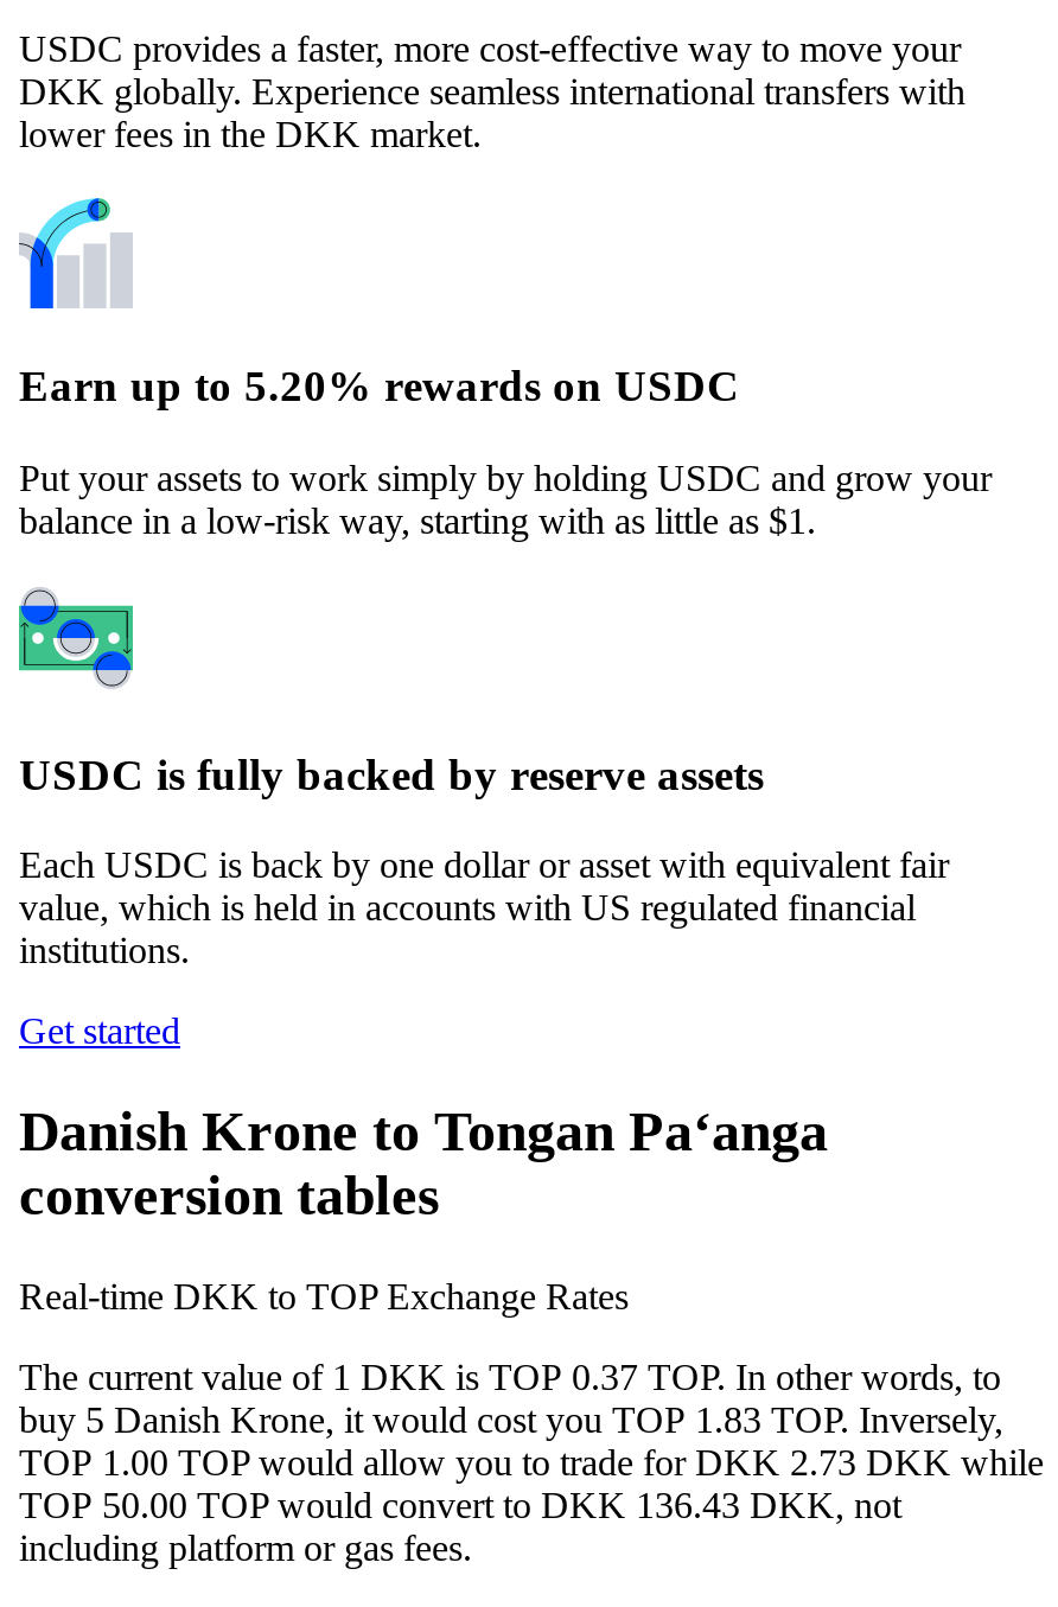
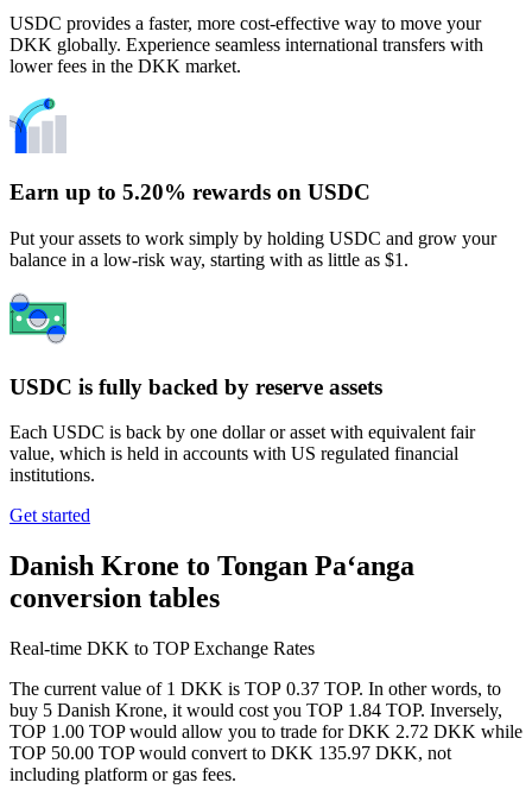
[19,1400,1003,1440] buy 5 Danish Krone, it would cost you TOP 1.83 TOP. Inversely, -> [9,700,502,720] buy 5 Danish Krone, it would cost you TOP 1.84 TOP. Inversely,
[19,1443,1044,1483] TOP 1.00 TOP would allow you to trade for DKK 2.73 DKK while -> [9,722,522,742] TOP 1.00 TOP would allow you to trade for DKK 2.72 DKK while
[19,1485,901,1526] TOP 50.00 TOP would convert to DKK 136.43 DKK, not -> [9,743,451,763] TOP 50.00 TOP would convert to DKK 135.97 DKK, not

